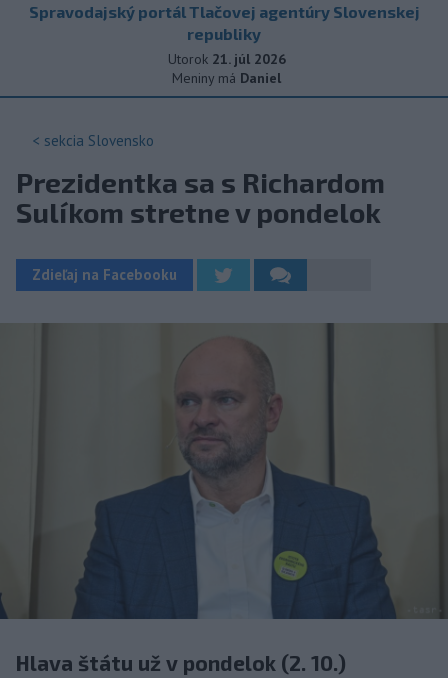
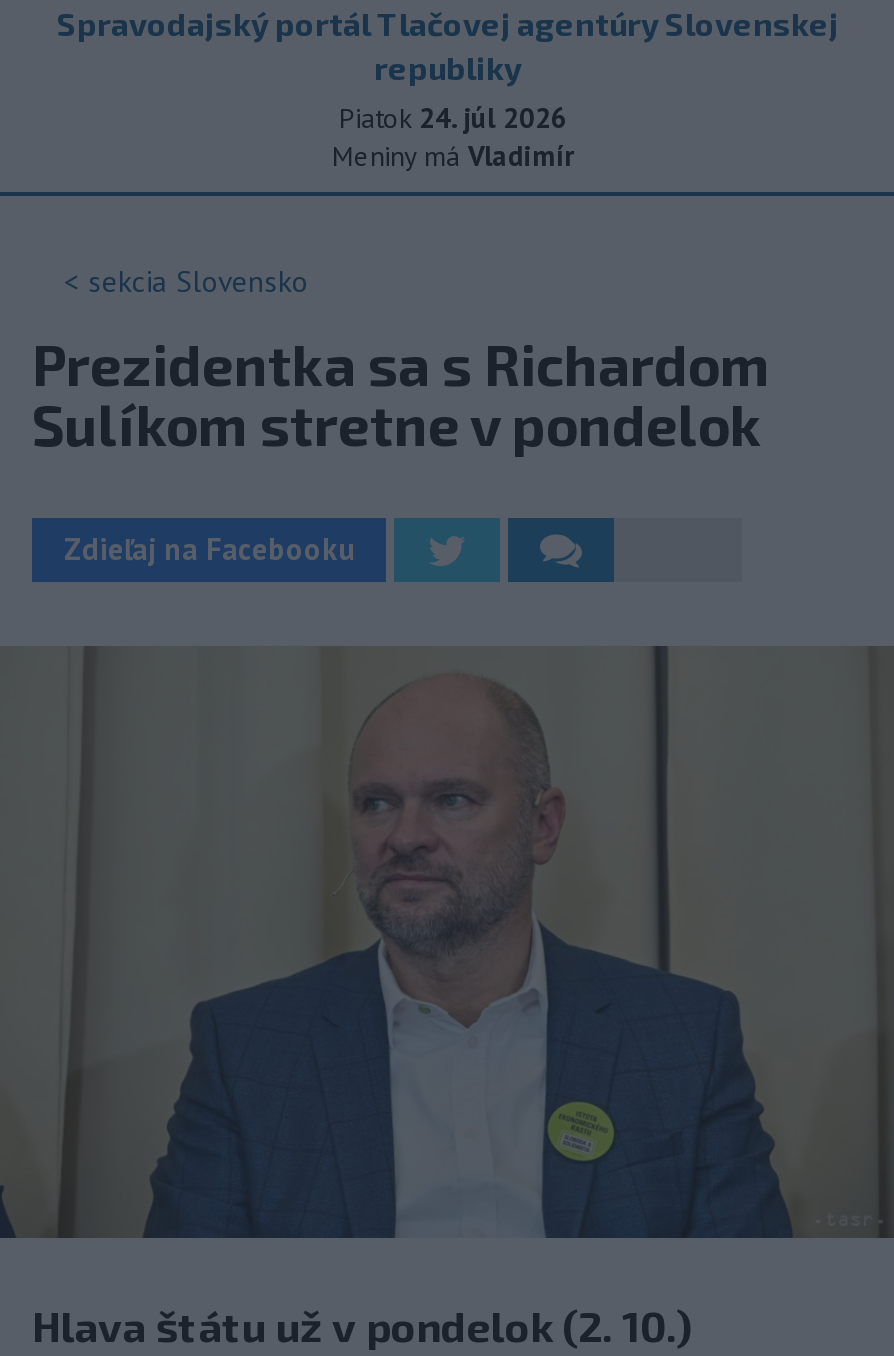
[167,50,285,68] Utorok 21. júl 2026 -> [339,100,567,136] Piatok 24. júl 2026
[172,69,281,87] Meniny má Daniel -> [332,138,574,174] Meniny má Vladimír

